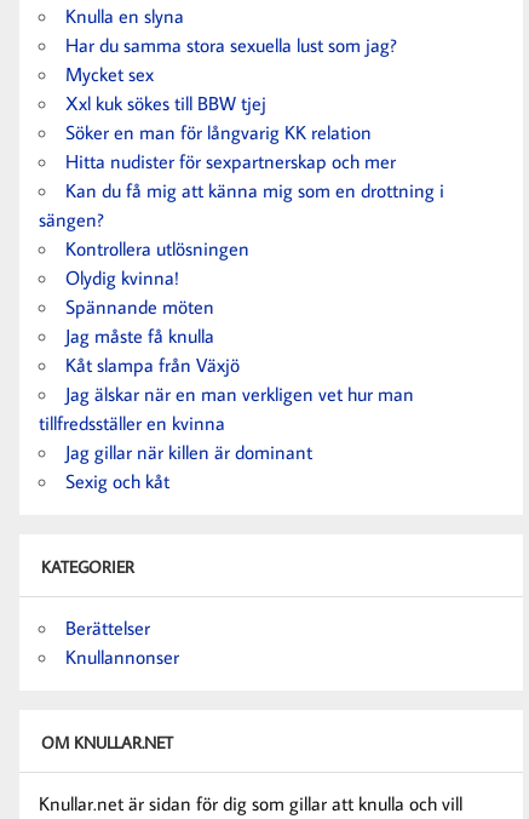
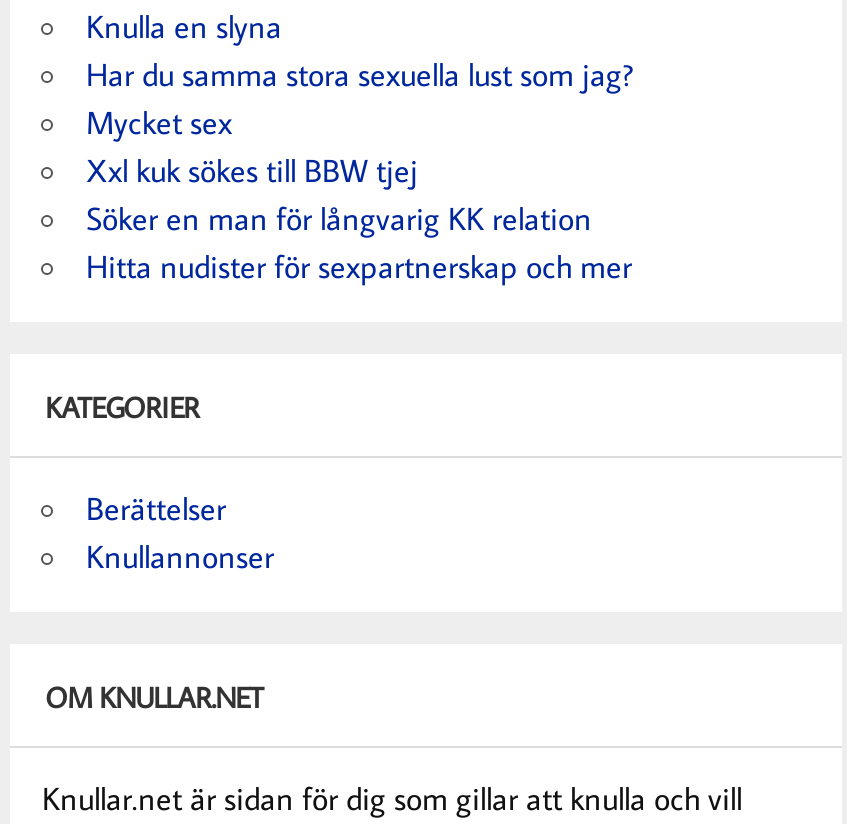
[39,178,444,493] Kan du få mig att känna mig som en drottning i | sängen? | Kontrollera utlösningen | Olydig kvinna! | Spännande möten | Jag måste få knulla | Kåt slampa från Växjö | Jag älskar när en man verkligen vet hur man | tillfredsställer en kvinna | Jag gillar när killen är dominant | Sexig och kåt -> none

